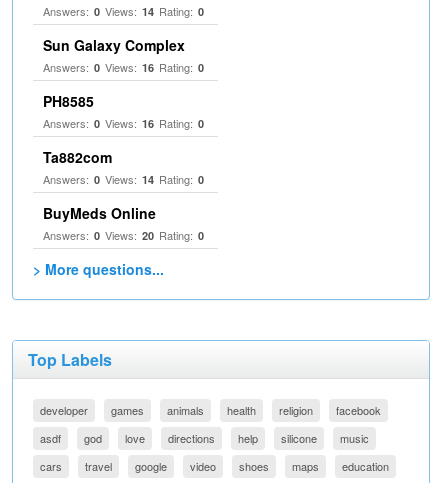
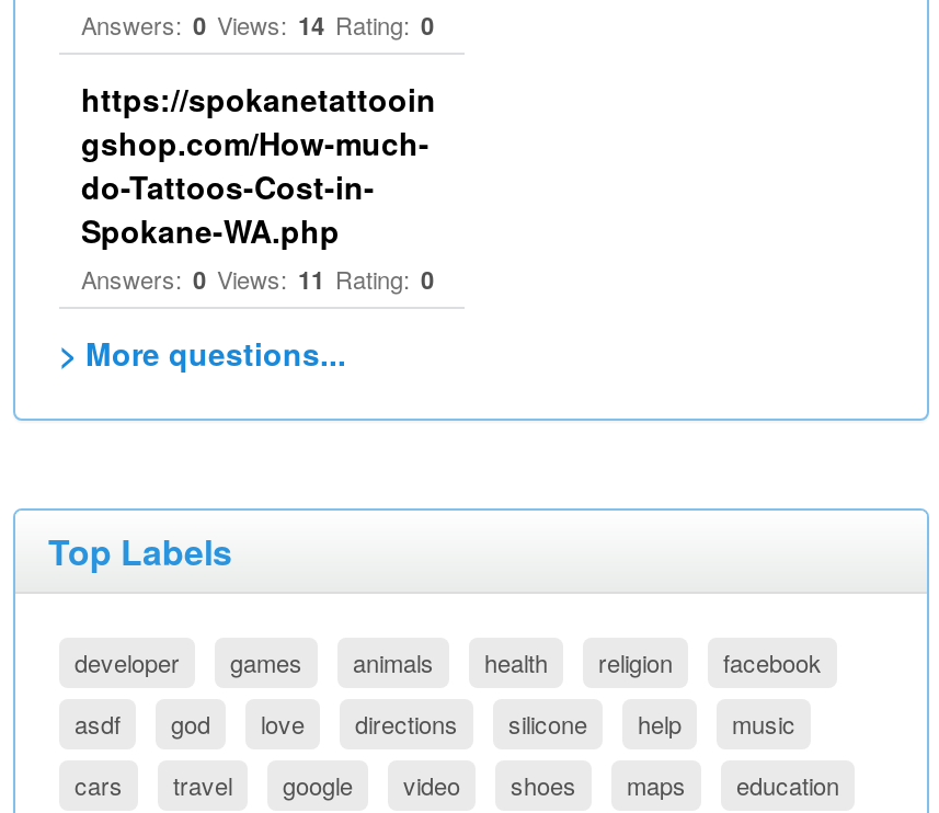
[43,35,204,243] Sun Galaxy Complex | Answers: 0 Views: 16 Rating: 0 | PH8585 | Answers: 0 Views: 16 Rating: 0 | Ta882com | Answers: 0 Views: 14 Rating: 0 | BuyMeds Online | Answers: 0 Views: 20 Rating: 0 -> [81,77,436,296] https://spokanetattooin | gshop.com/How-much- | do-Tattoos-Cost-in- | Spokane-WA.php | Answers: 0 Views: 11 Rating: 0
moved [281,430,317,446] -> [508,706,587,741]: silicone

